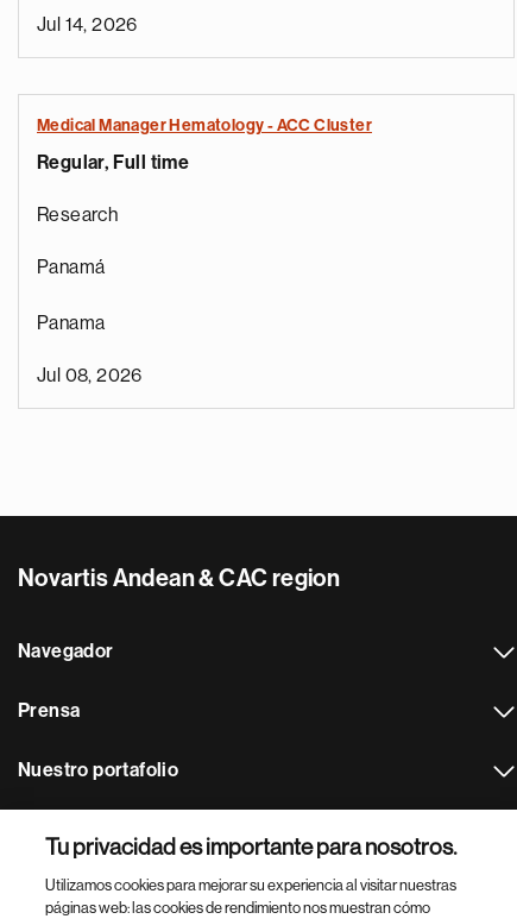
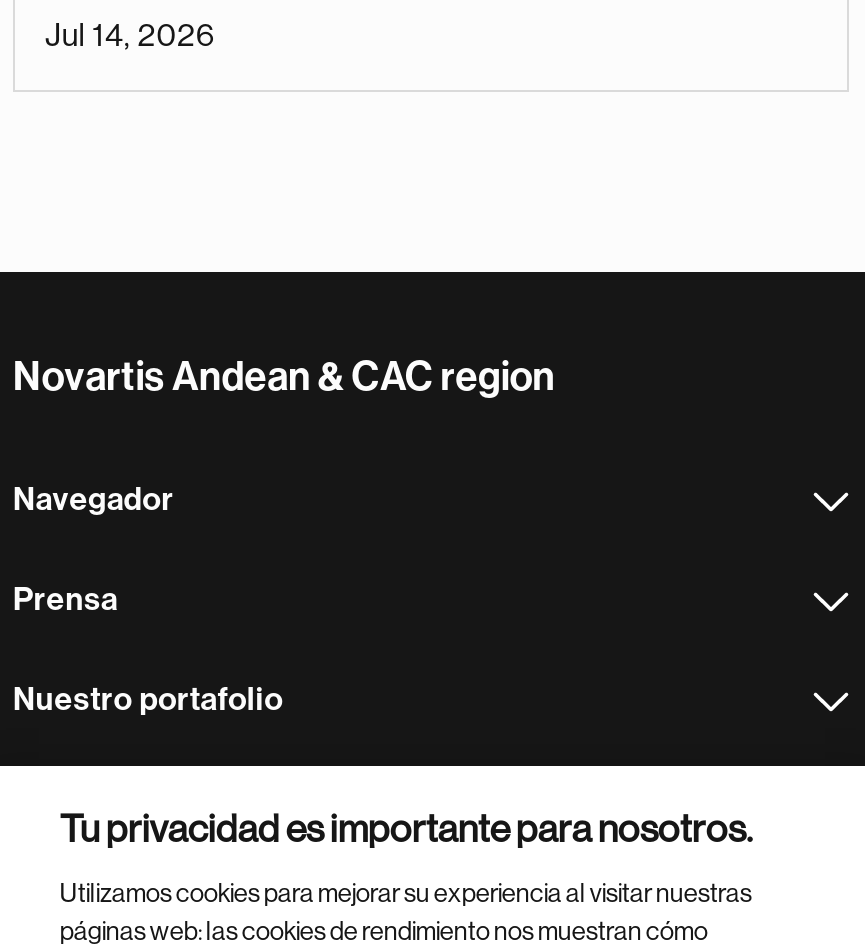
[37,117,372,385] Medical Manager Hematology - ACC Cluster | Regular, Full time | Research | Panamá | Panama | Jul 08, 2026 -> none

